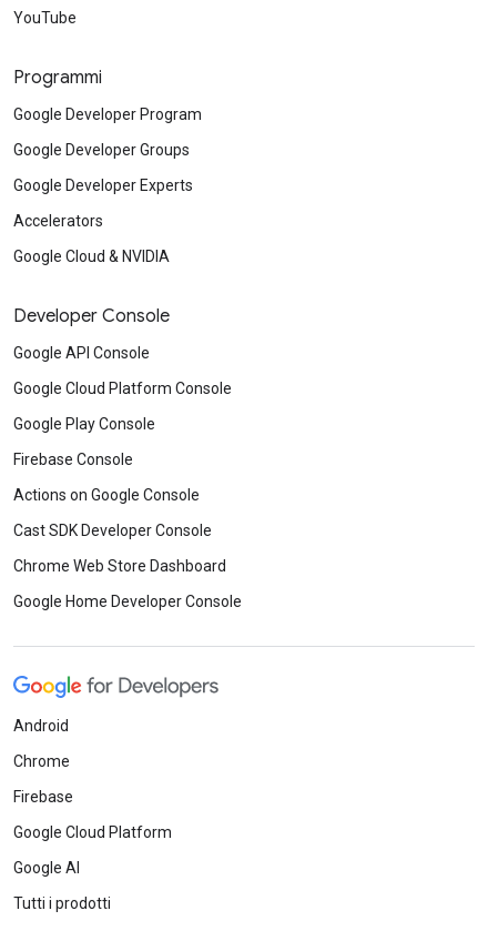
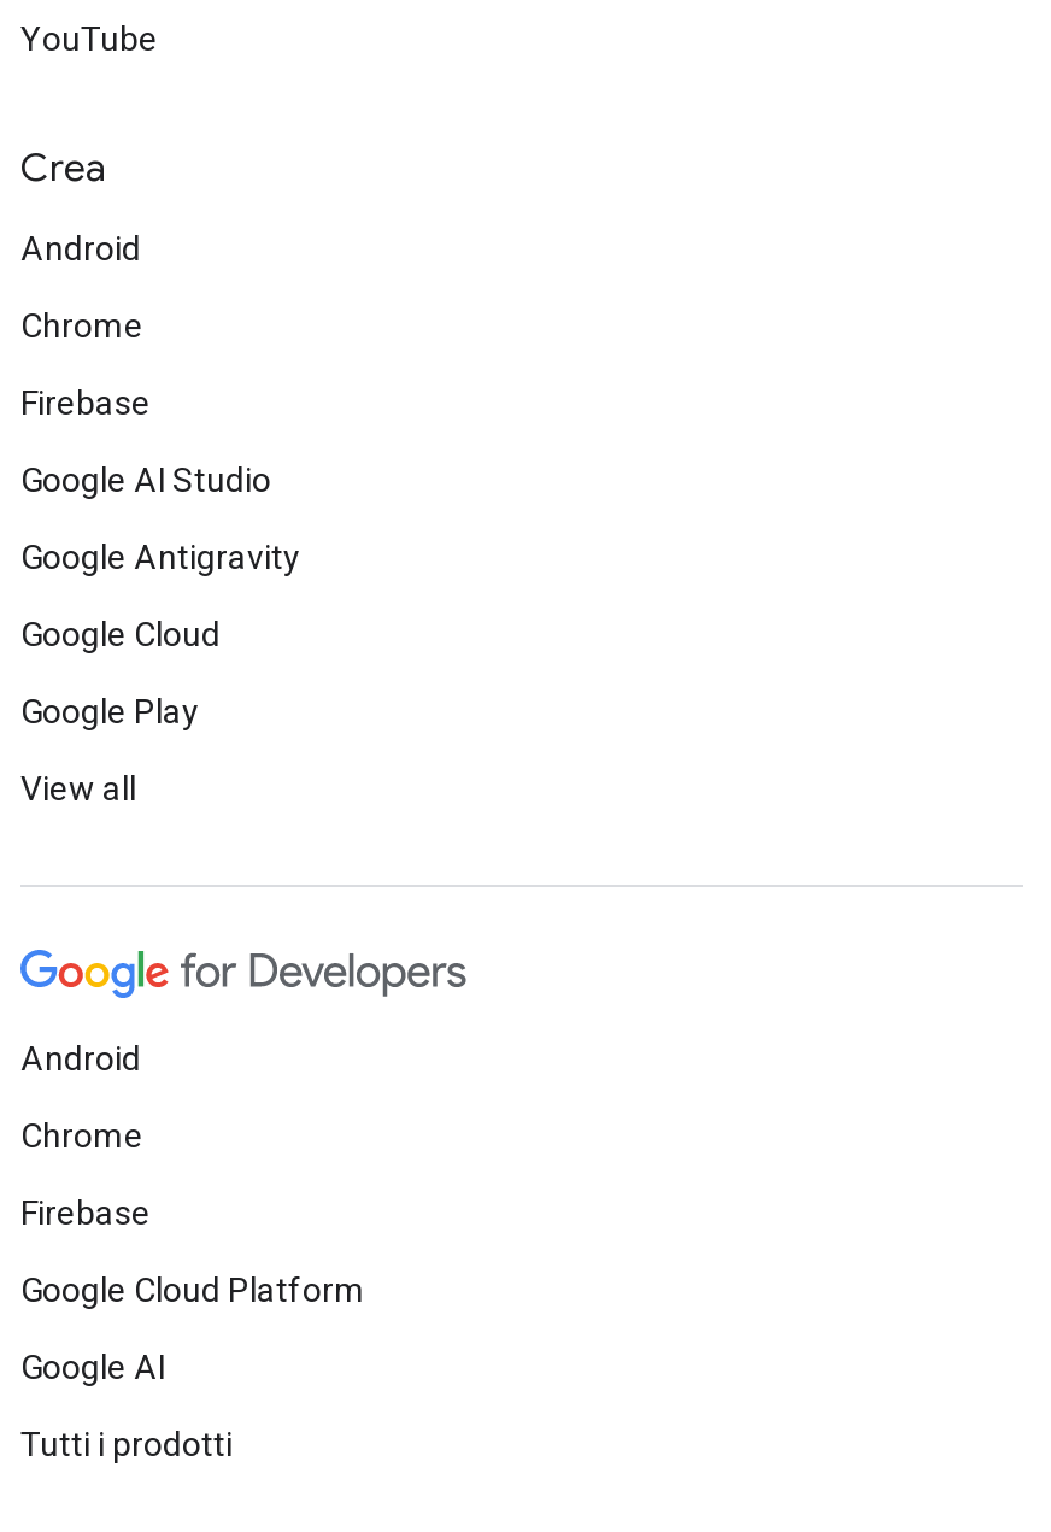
[13,67,242,611] Programmi | Google Developer Program | Google Developer Groups | Google Developer Experts | Accelerators | Google Cloud & NVIDIA | Developer Console | Google API Console | Google Cloud Platform Console | Google Play Console | Firebase Console | Actions on Google Console | Cast SDK Developer Console | Chrome Web Store Dashboard | Google Home Developer Console -> [20,145,300,808] Crea | Android | Chrome | Firebase | Google AI Studio | Google Antigravity | Google Cloud | Google Play | View all

